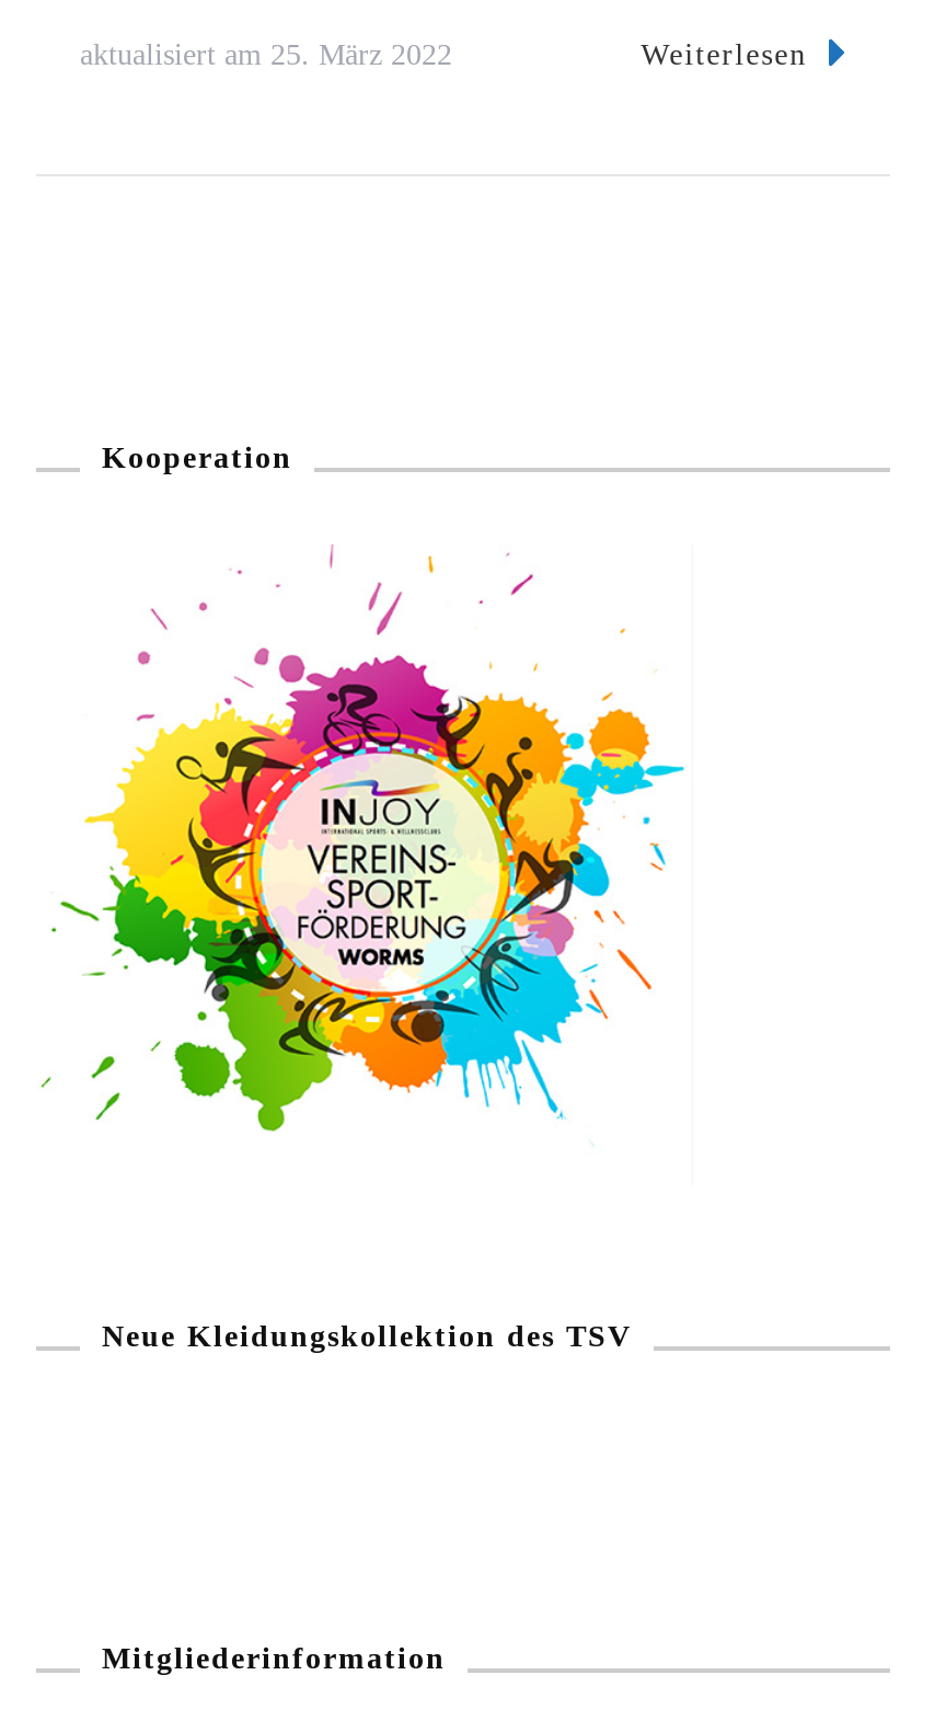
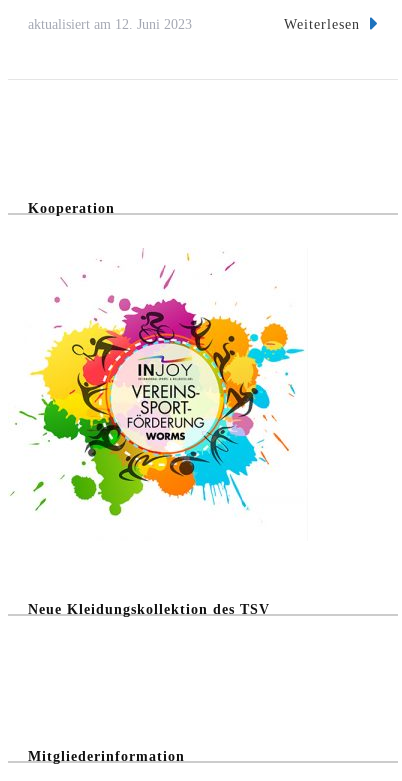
[80,39,452,71] aktualisiert am 25. März 2022 -> [28,17,192,32] aktualisiert am 12. Juni 2023

